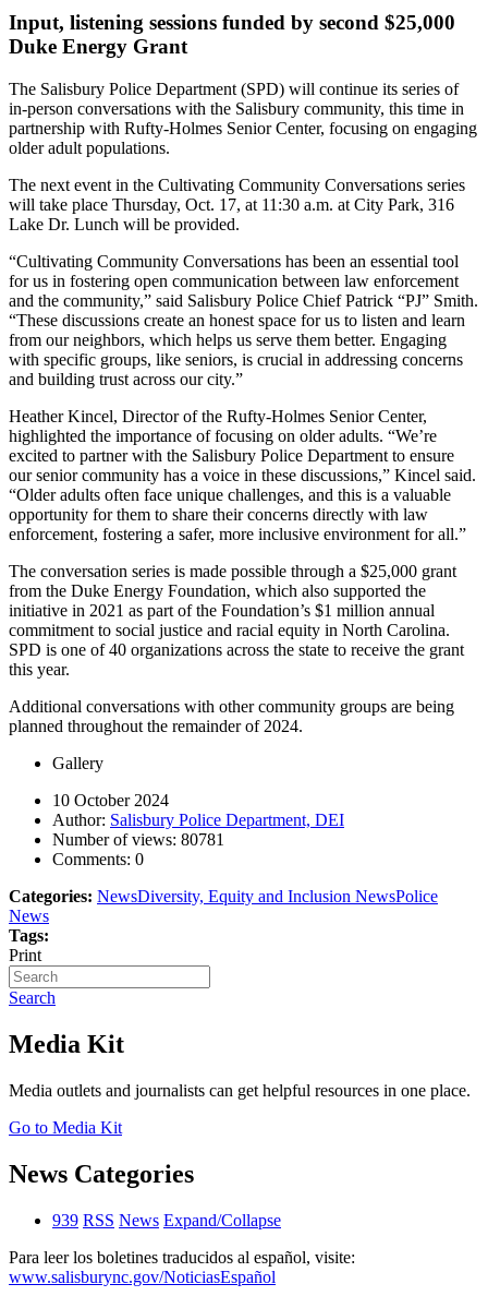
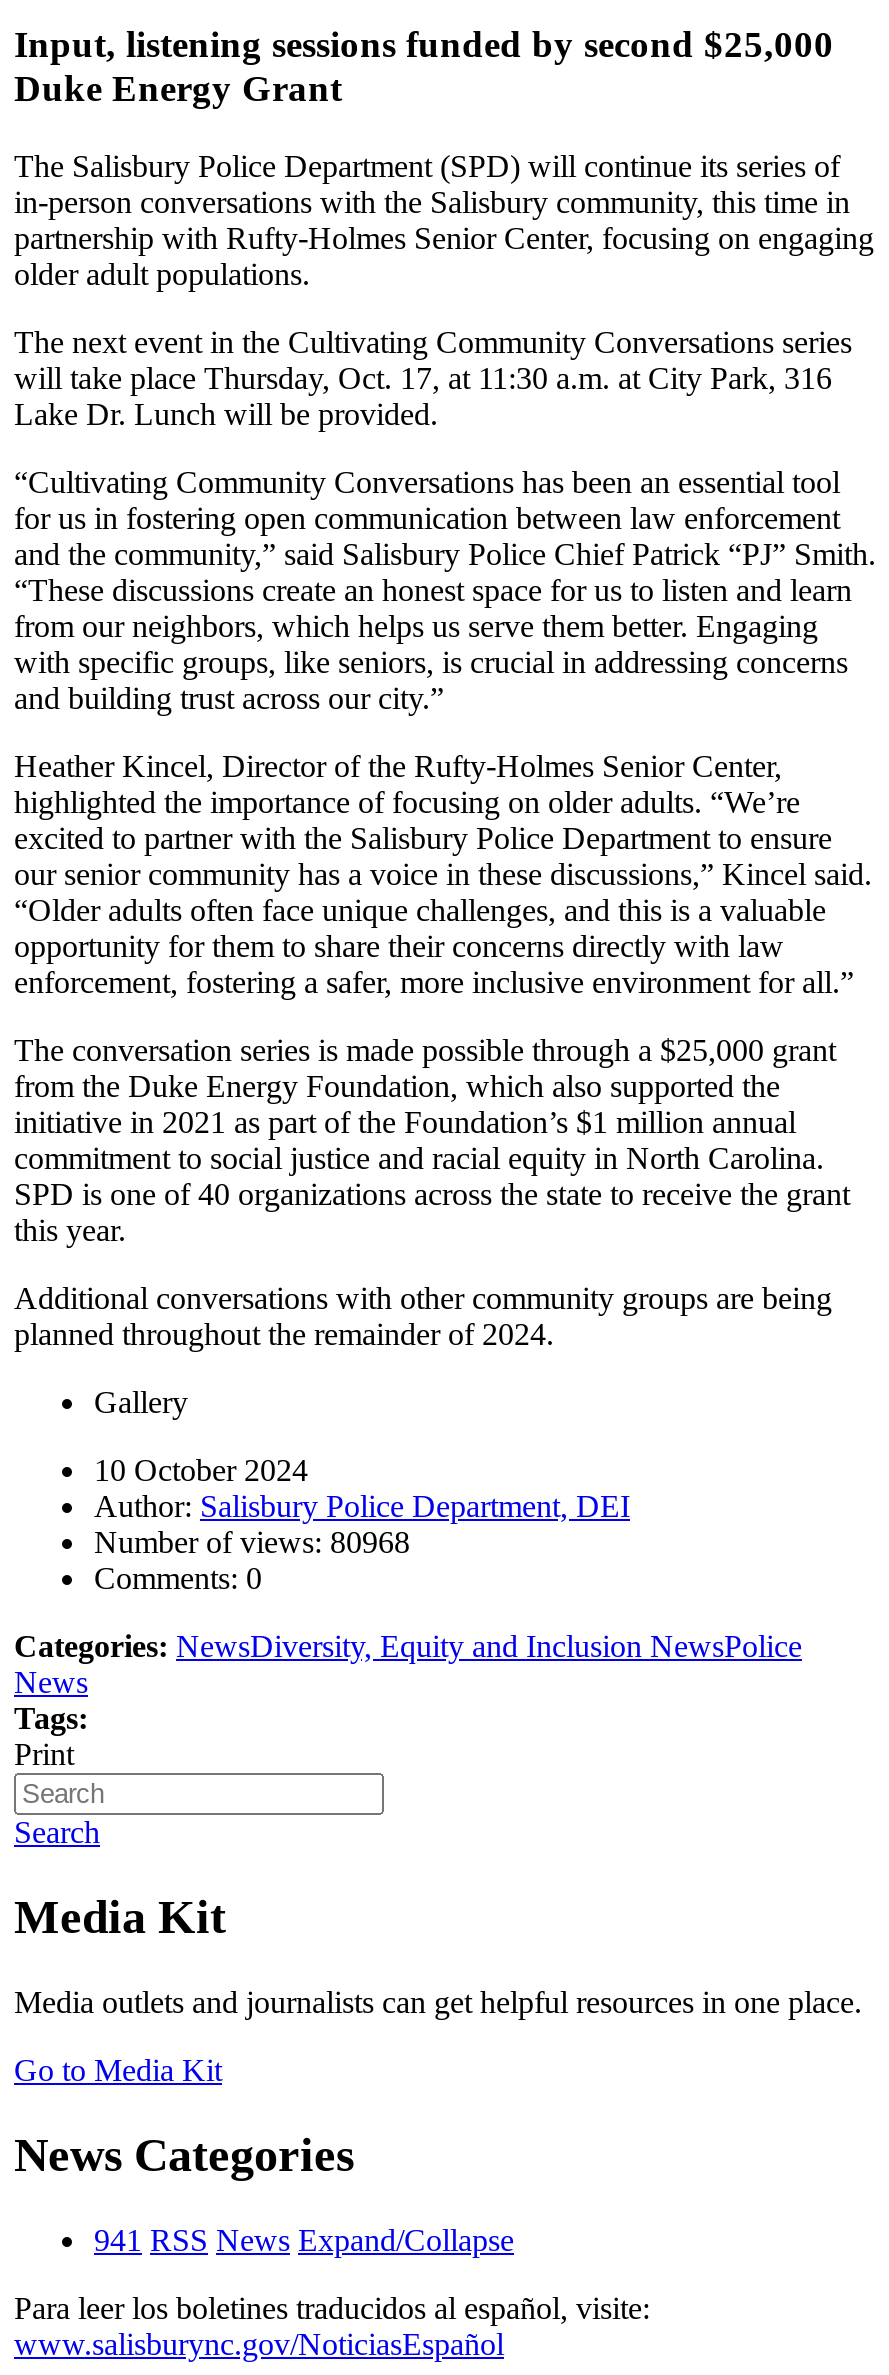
[52,830,224,849] Number of views: 80781 -> [94,1525,410,1559] Number of views: 80968
[52,1211,281,1229] 939 RSS News Expand/Collapse -> [94,2222,514,2256] 941 RSS News Expand/Collapse

